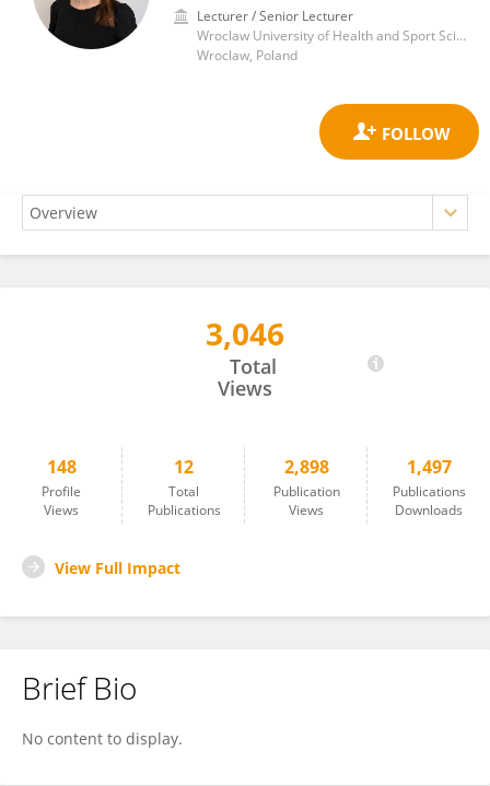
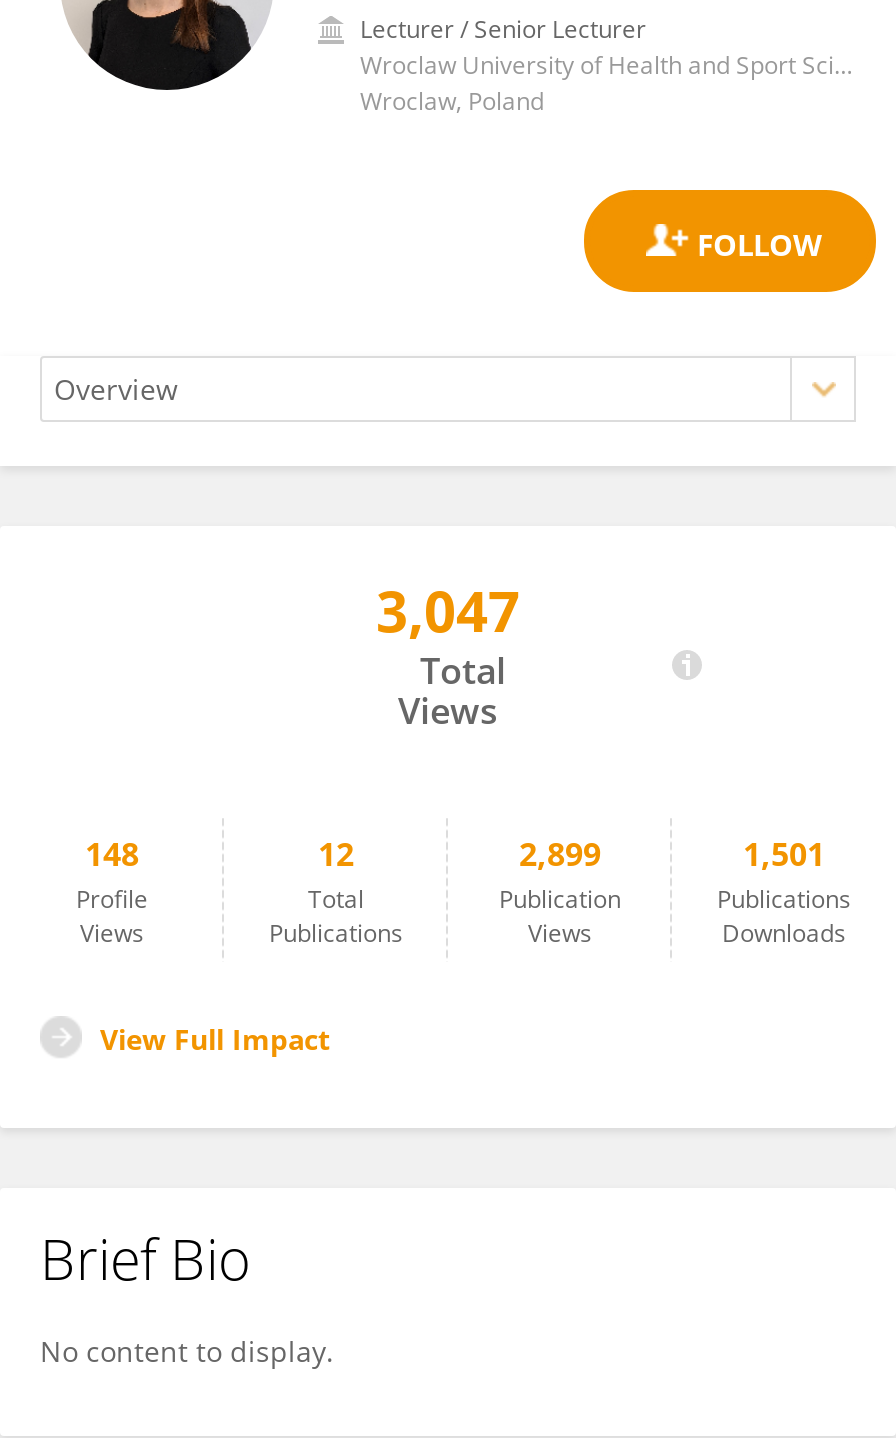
[206,313,284,354] 3,046 -> [376,572,520,648] 3,047
[284,455,329,479] 2,898 -> [519,832,601,876] 2,899
[406,455,451,479] 1,497 -> [743,832,825,876] 1,501

